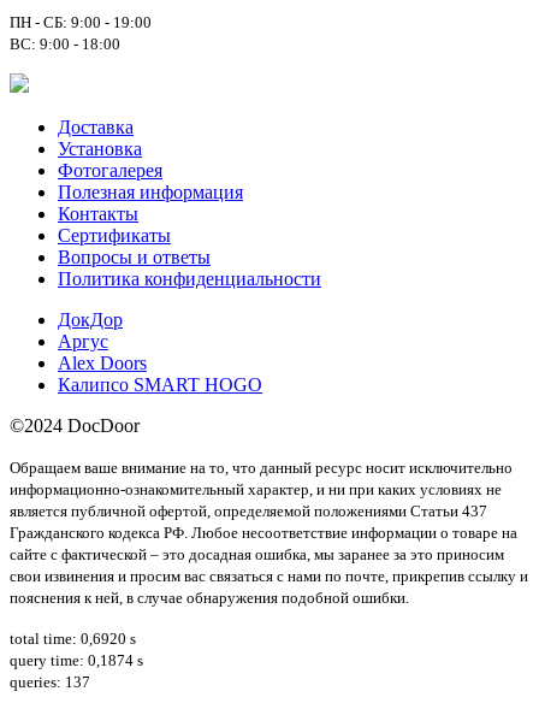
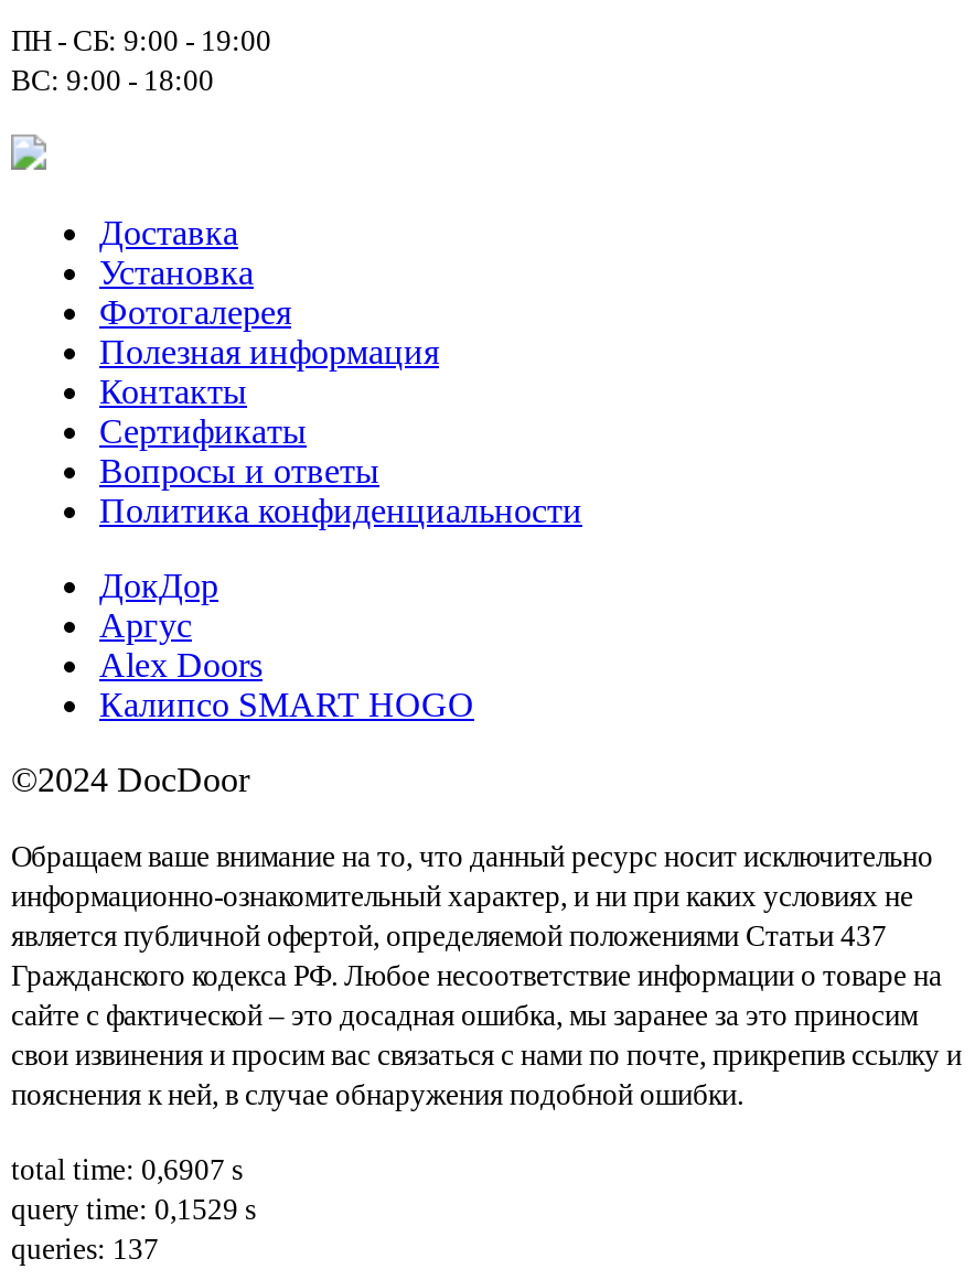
[10,630,136,648] total time: 0,6920 s -> [11,1154,243,1187] total time: 0,6907 s
[10,652,143,670] query time: 0,1874 s -> [11,1194,256,1227] query time: 0,1529 s

